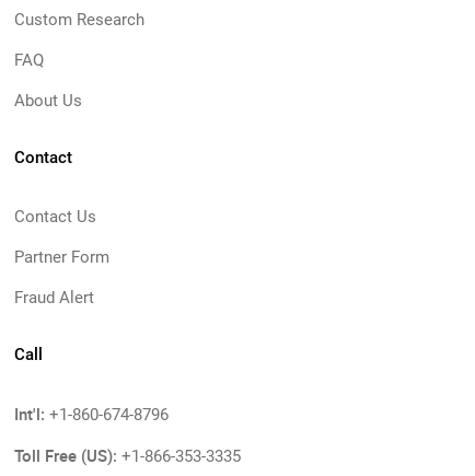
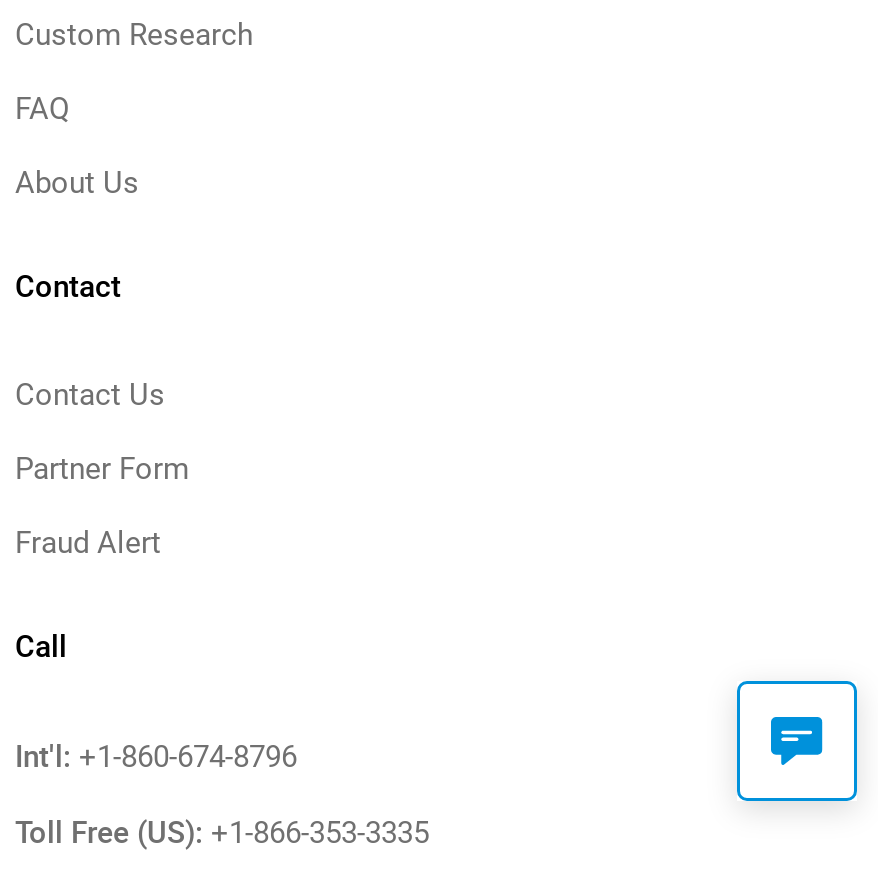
none -> [729,677,865,817] [image]

